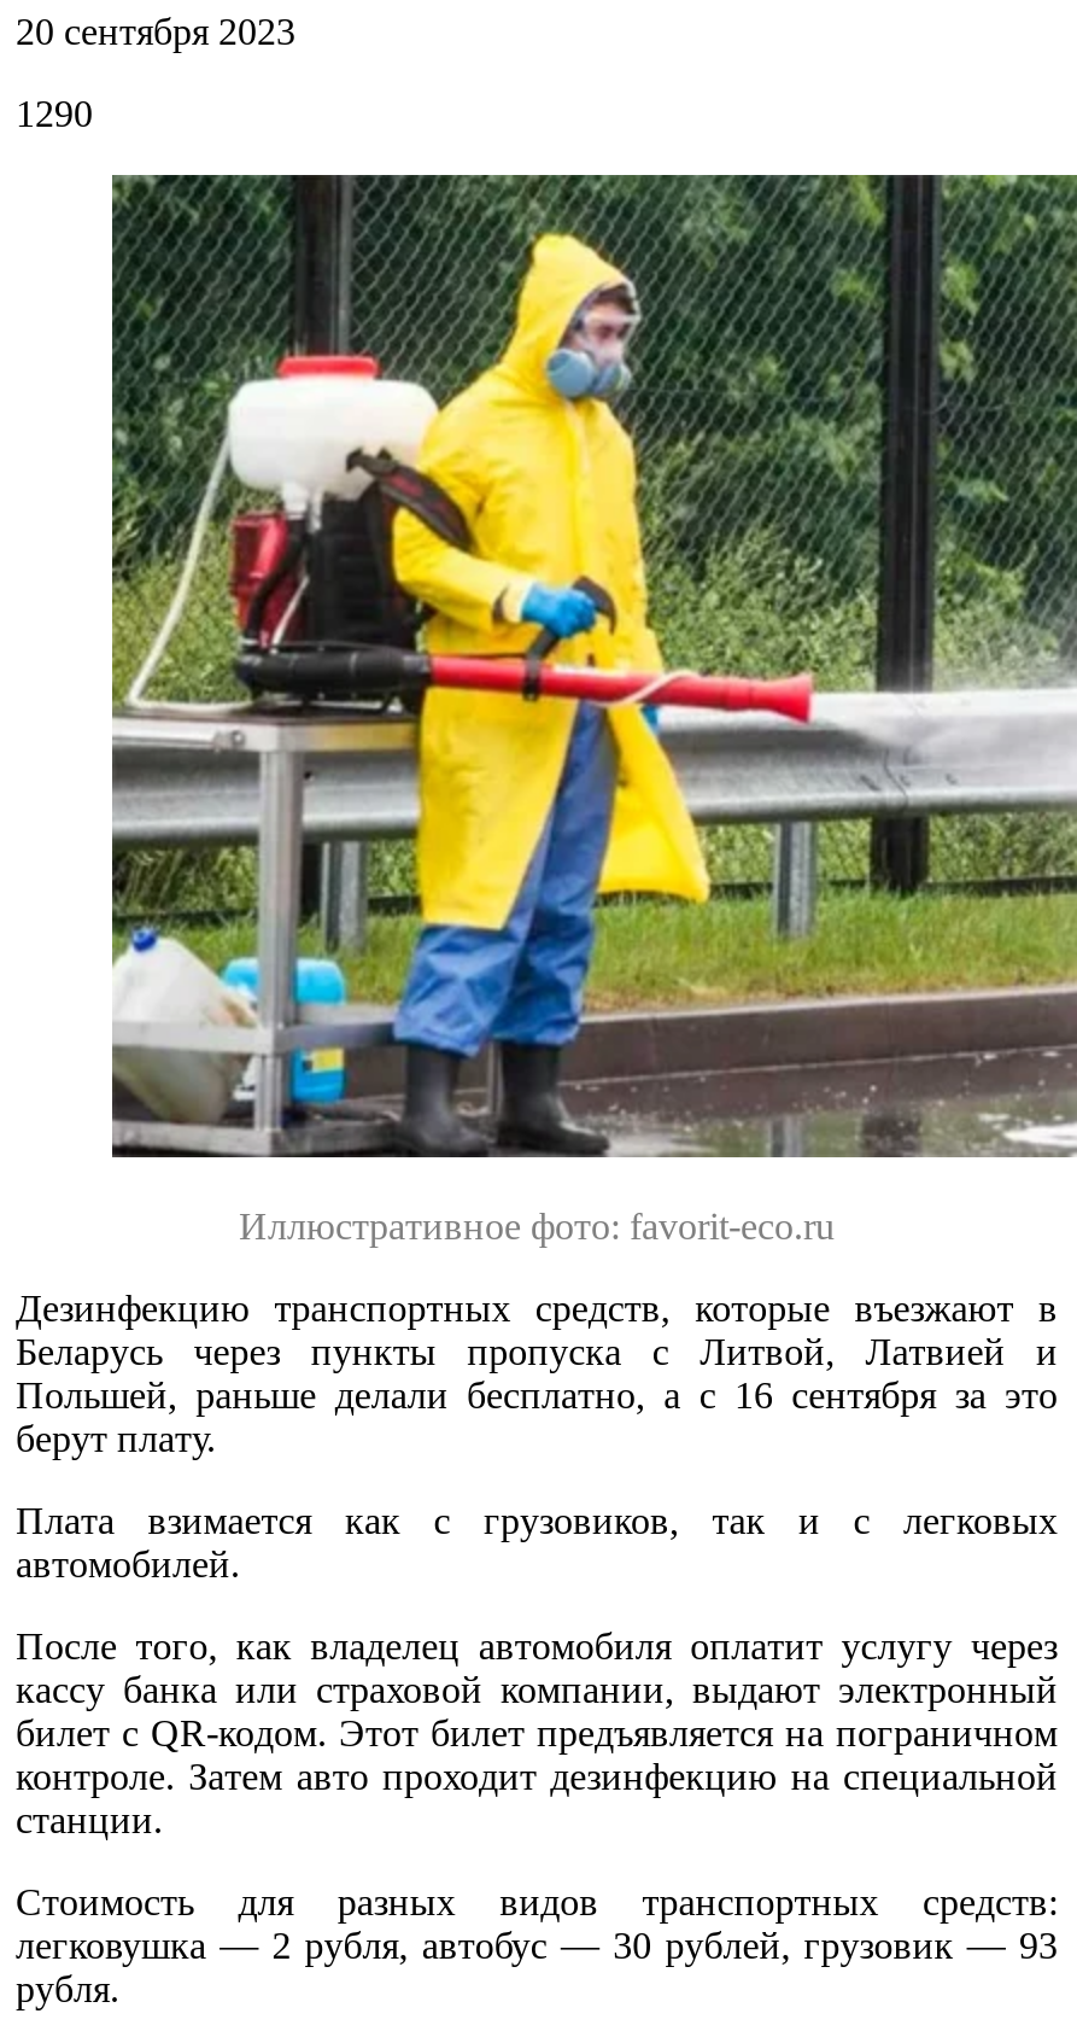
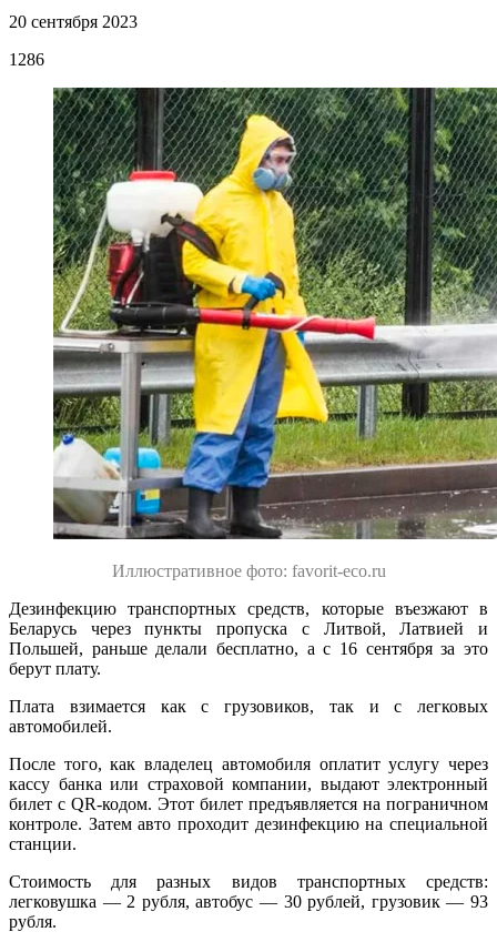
[16,93,93,134] 1290 -> [9,50,44,69] 1286

